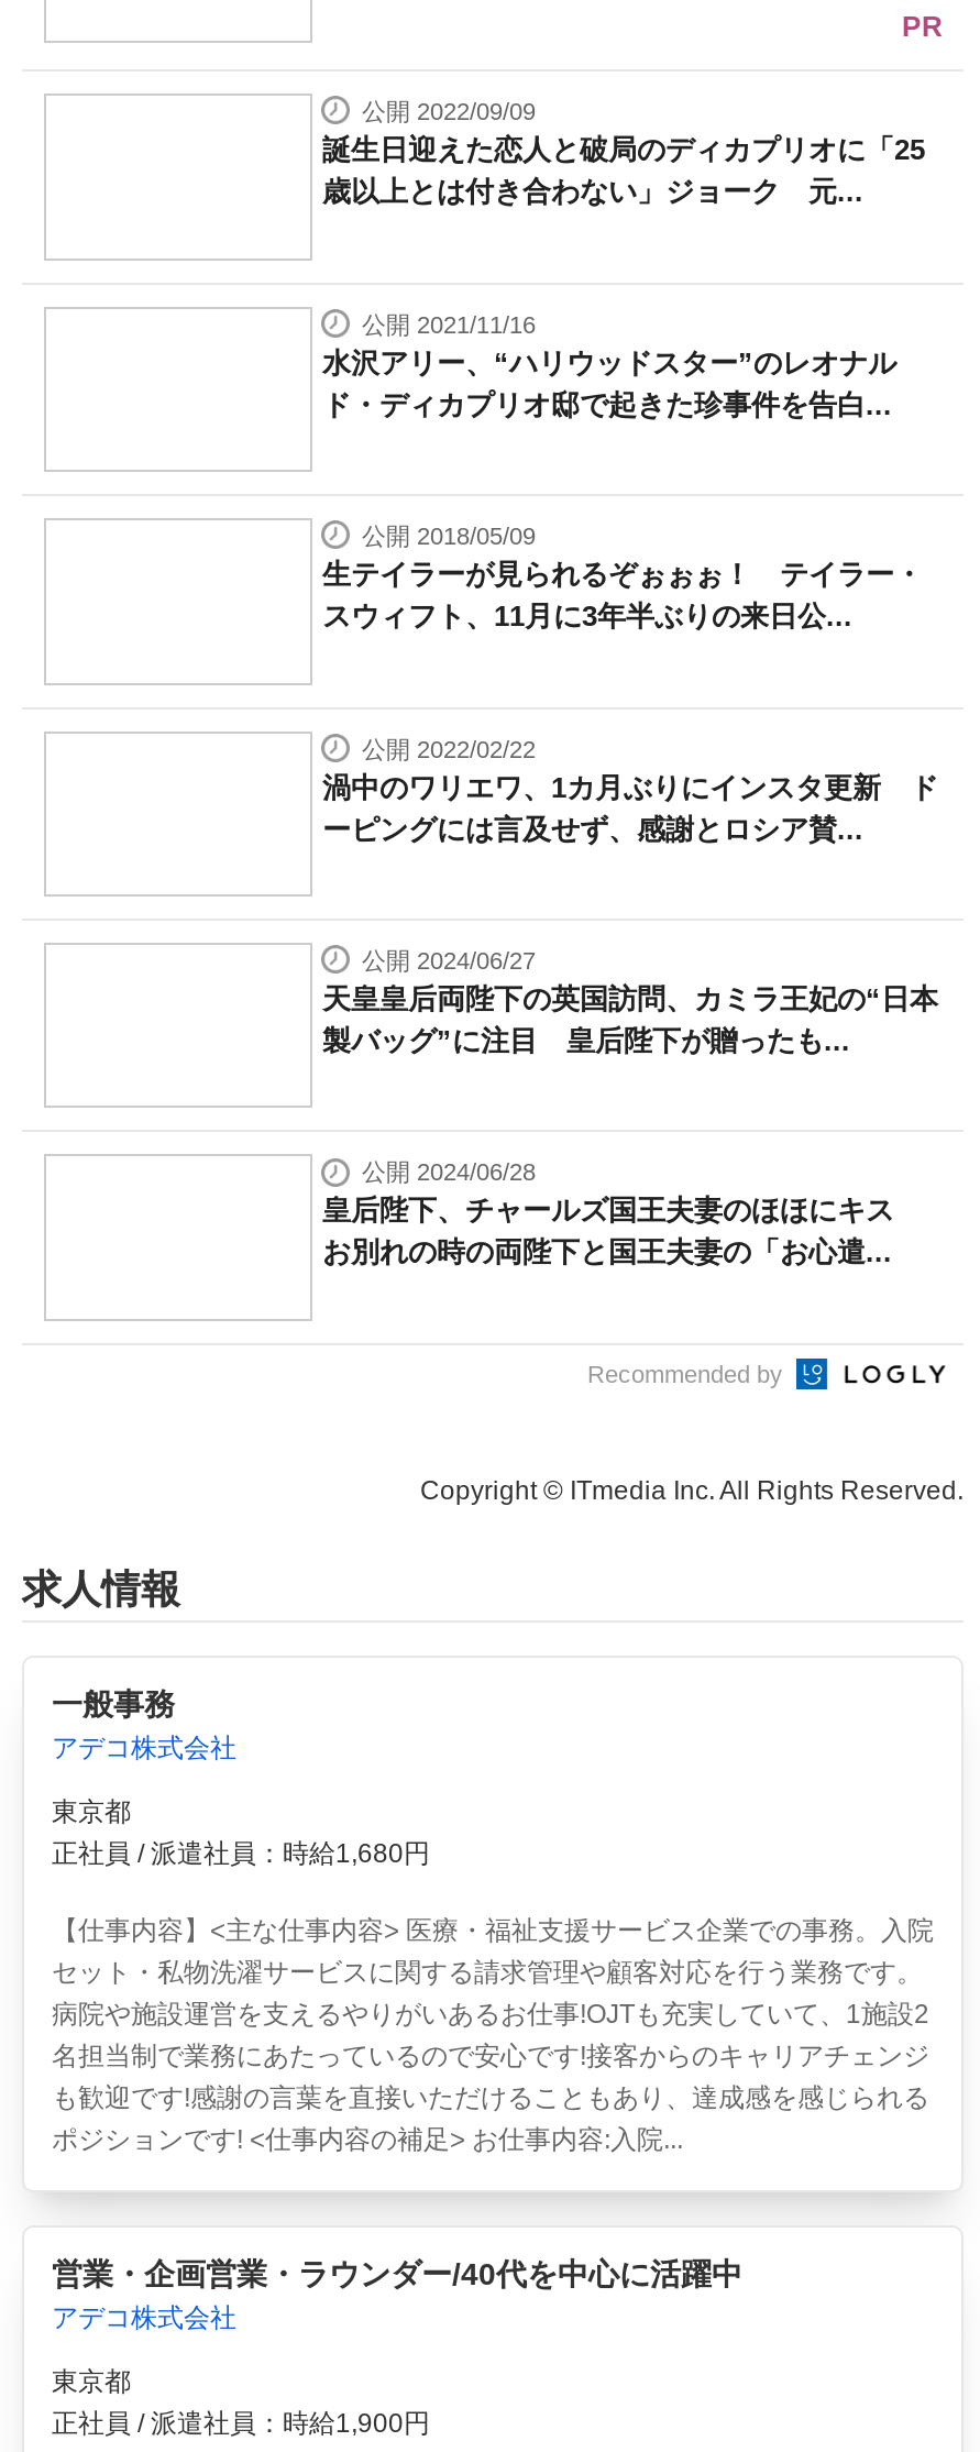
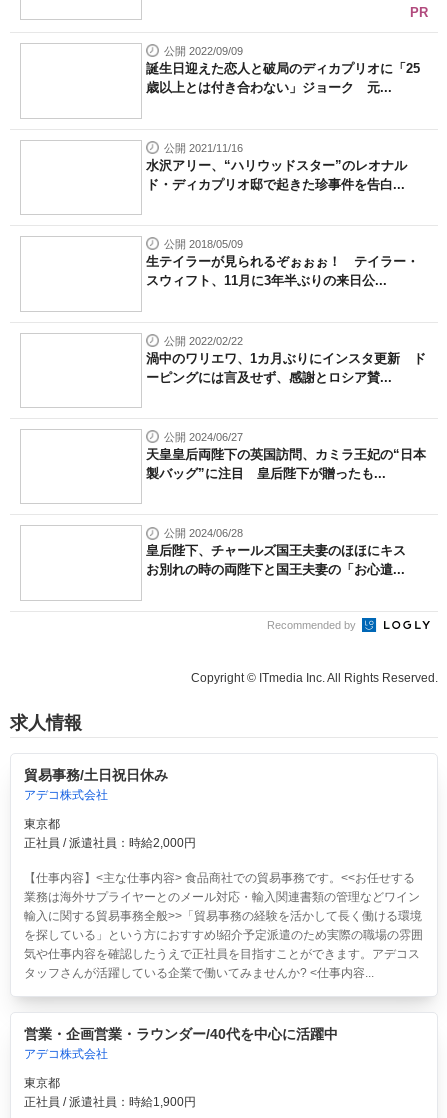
[52,1687,175,1722] 一般事務 -> [23,767,167,783] 貿易事務/土日祝日休み
[52,1839,430,1870] 正社員 / 派遣社員：時給1,680円 -> [23,836,195,850] 正社員 / 派遣社員：時給2,000円
[52,1916,934,2156] 【仕事内容】<主な仕事内容> 医療・福祉支援サービス企業での事務。入院 | セット・私物洗濯サービスに関する請求管理や顧客対応を行う業務です。 | 病院や施設運営を支えるやりがいあるお仕事!OJTも充実していて、1施設2 | 名担当制で業務にあたっているので安心です!接客からのキャリアチェンジ | も歓迎です!感謝の言葉を直接いただけることもあり、達成感を感じられる | ポジションです! <仕事内容の補足> お仕事内容:入院... -> [23,871,422,980] 【仕事内容】<主な仕事内容> 食品商社での貿易事務です。<<お任せする | 業務は海外サプライヤーとのメール対応・輸入関連書類の管理などワイン | 輸入に関する貿易事務全般>>「貿易事務の経験を活かして長く働ける環境 | を探している」という方におすすめ!紹介予定派遣のため実際の職場の雰囲 | 気や仕事内容を確認したうえで正社員を目指すことができます。アデコス | タッフさんが活躍している企業で働いてみませんか? <仕事内容...

